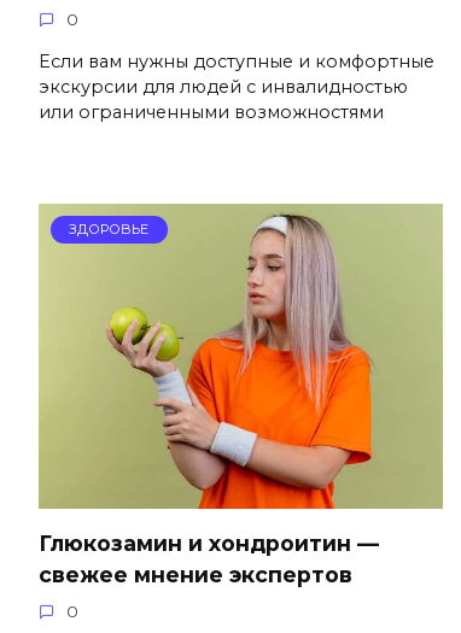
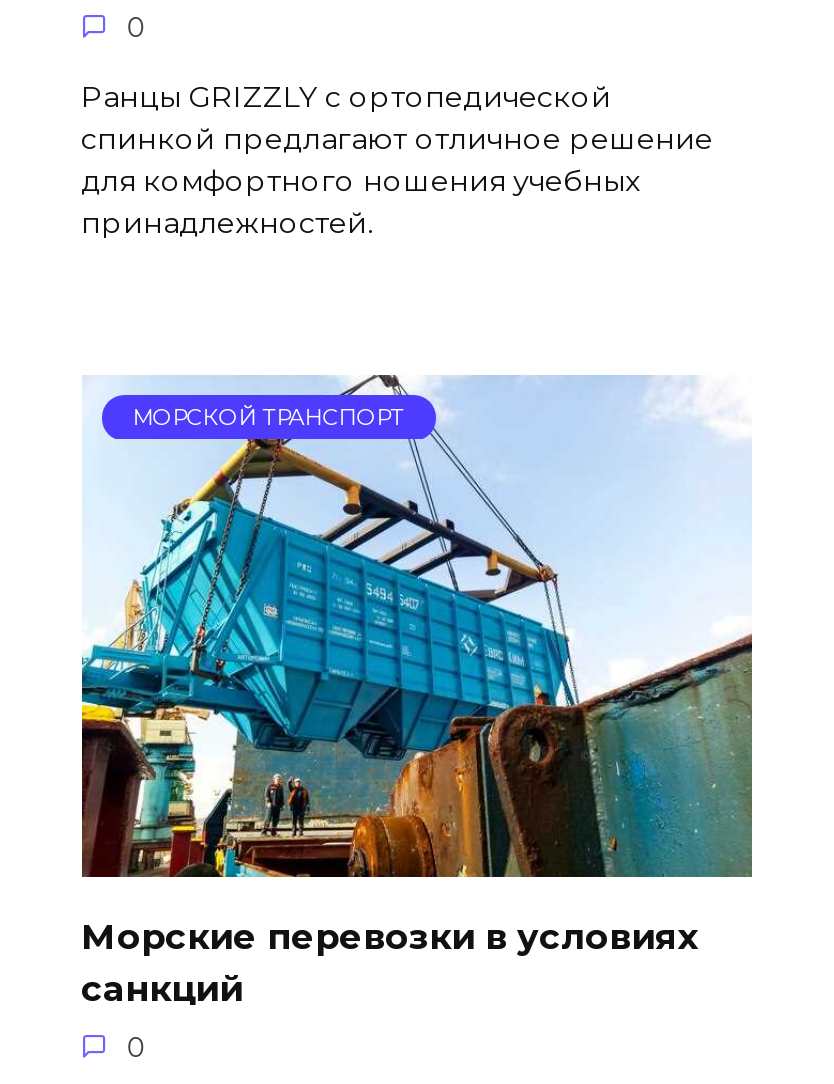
[38,51,434,123] Если вам нужны доступные и комфортные | экскурсии для людей с инвалидностью | или ограниченными возможностями -> [81,78,713,240] Ранцы GRIZZLY с ортопедической | спинкой предлагают отличное решение | для комфортного ношения учебных | принадлежностей.
[37,203,444,510] [image] | ЗДОРОВЬЕ -> [80,370,754,878] [image] | МОРСКОЙ ТРАНСПОРТ
[38,531,378,587] Глюкозамин и хондроитин — | свежее мнение экспертов -> [81,913,697,1007] Морские перевозки в условиях | санкций

